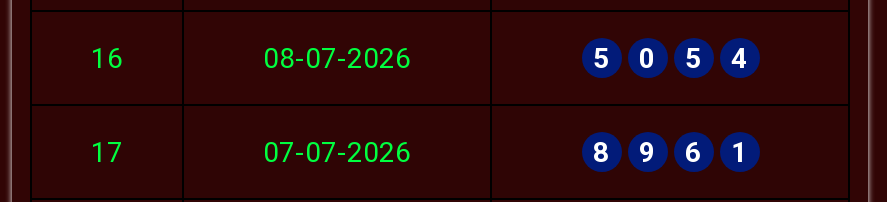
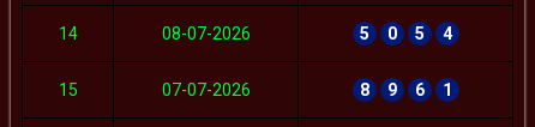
[91,42,123,74] 16 -> [58,24,77,43] 14
[91,136,123,168] 17 -> [58,81,77,100] 15

